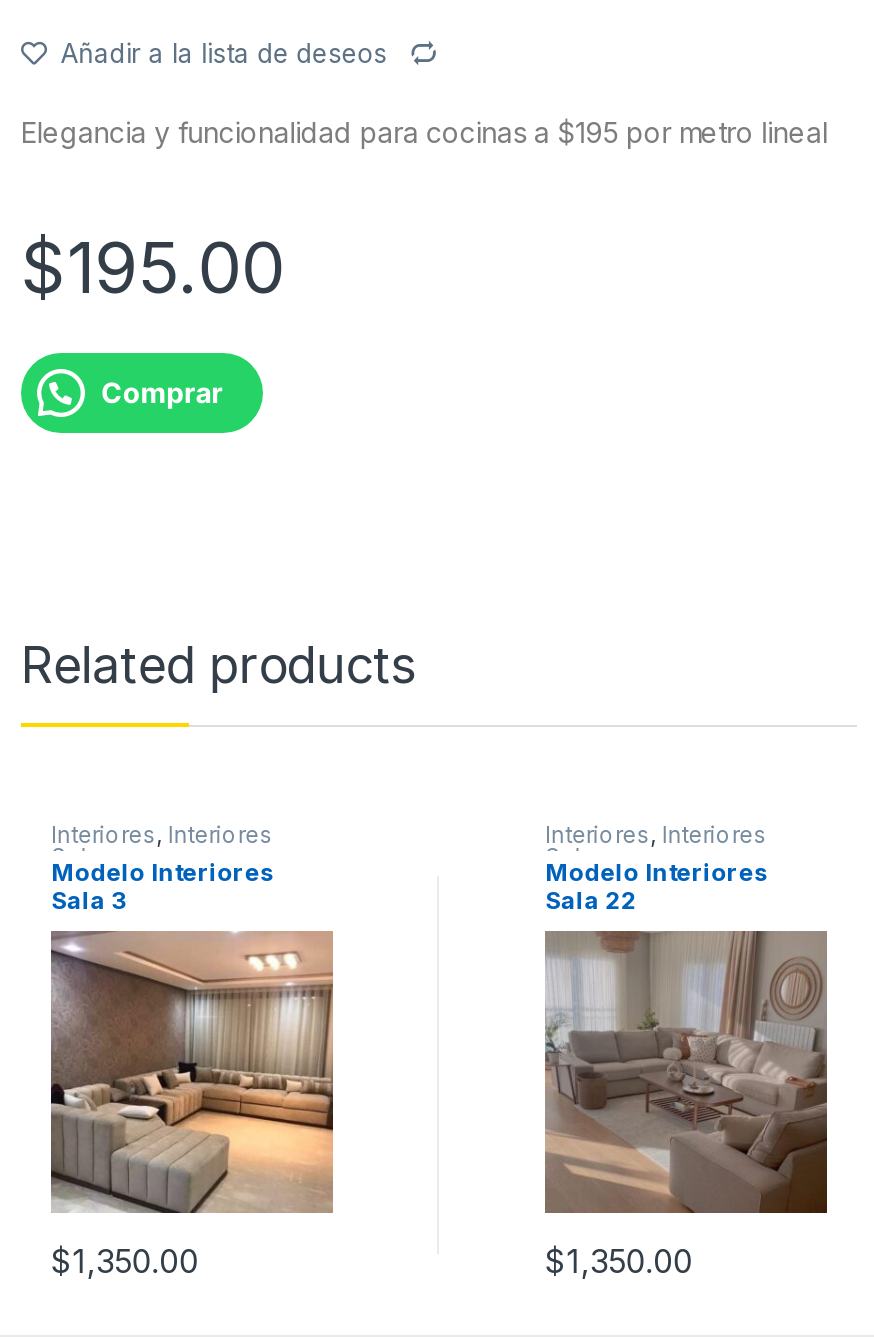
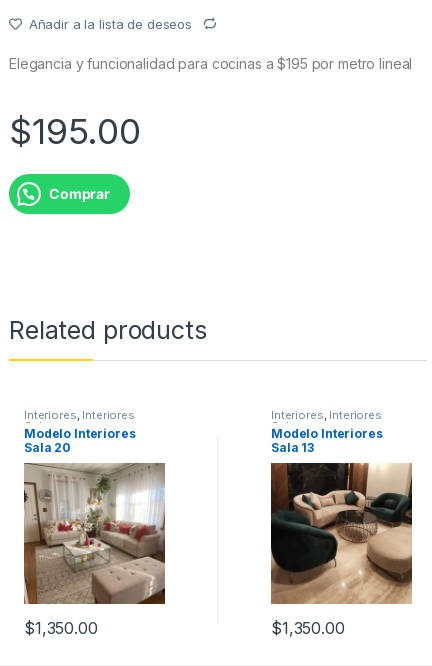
[51,885,125,915] Sala 3 -> [24,440,71,455] Sala 20
[545,885,637,915] Sala 22 -> [271,440,314,455] Sala 13
[49,931,335,1215] [image] -> [24,463,166,605] [image]
[543,929,829,1215] [image] -> [270,463,413,604] [image]

